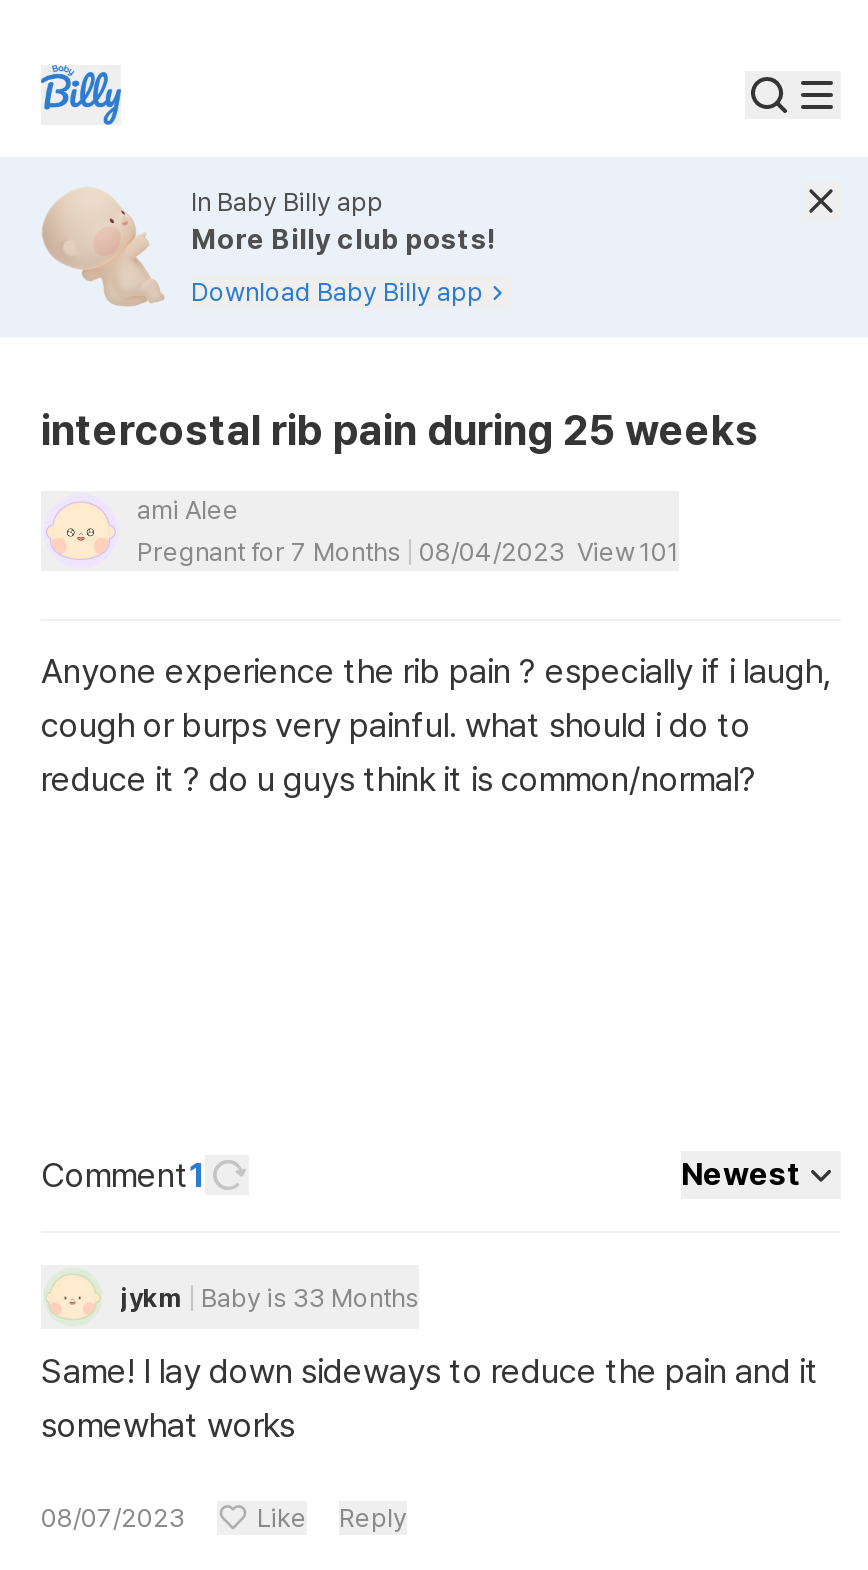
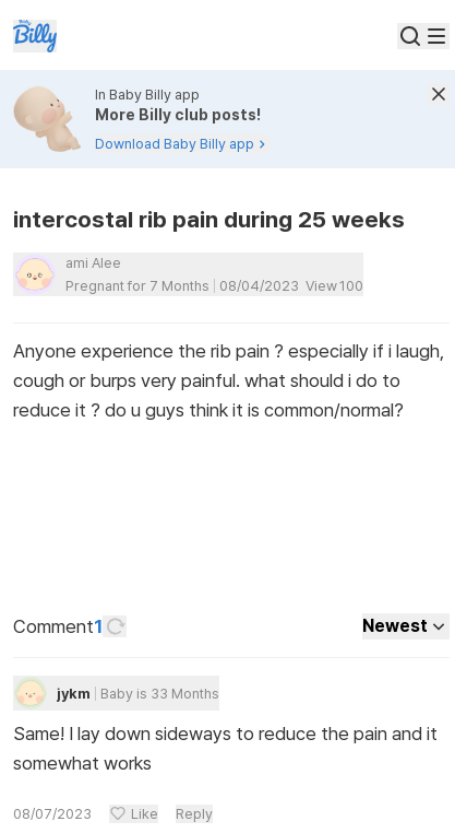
[137,537,679,567] Pregnant for 7 Months 08/04/2023 View 101 -> [65,278,363,294] Pregnant for 7 Months 08/04/2023 View 100

